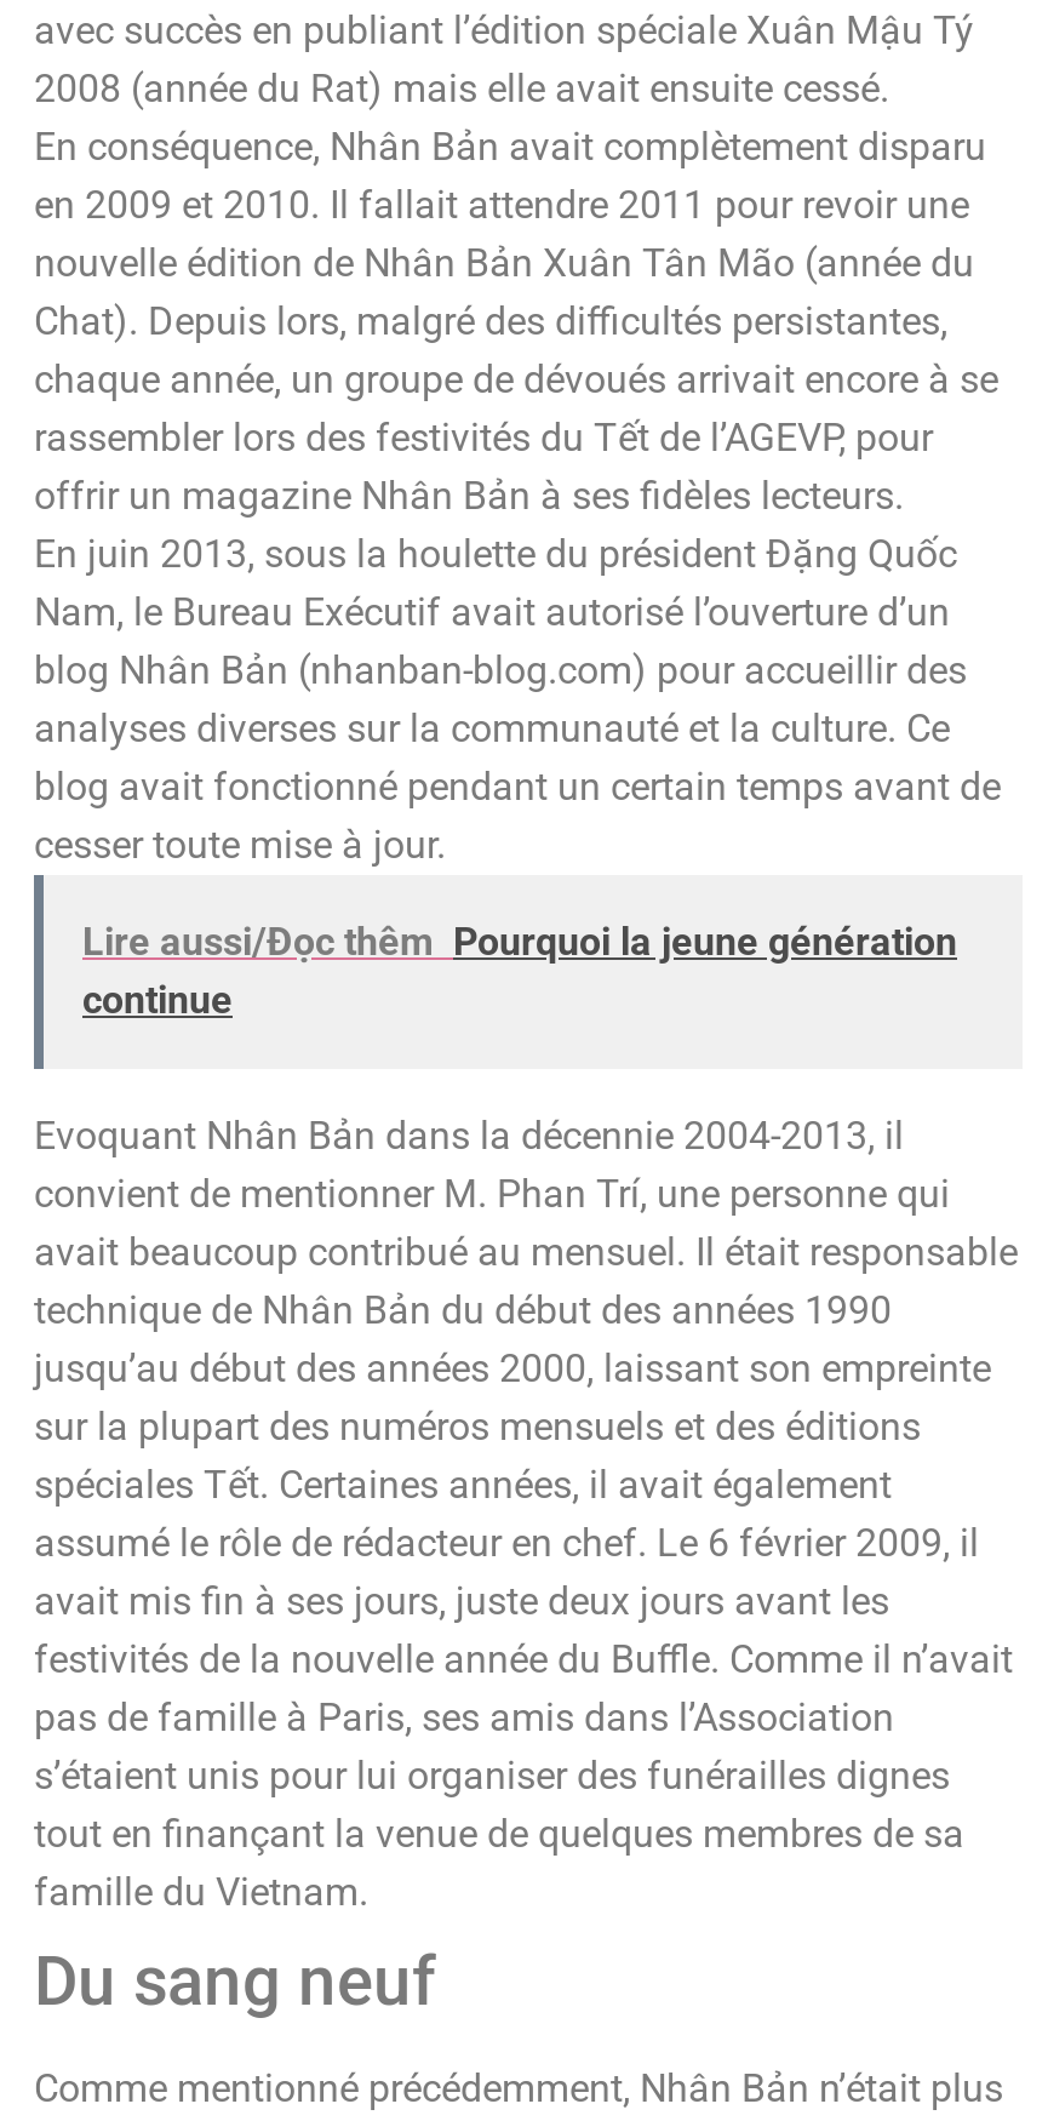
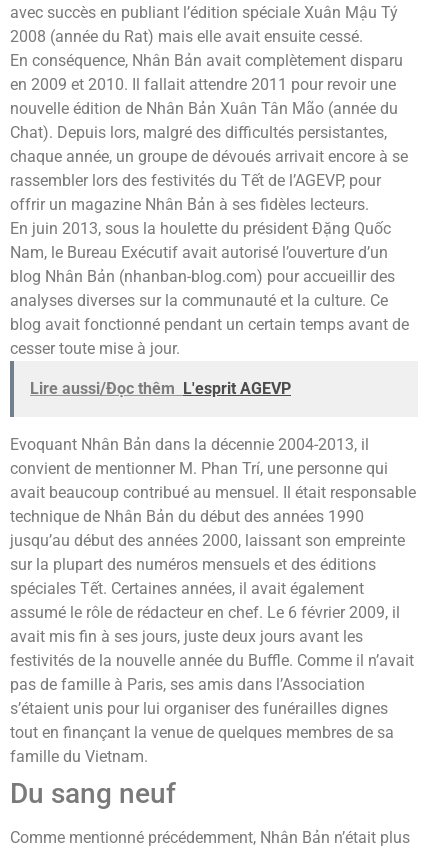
[82,920,957,1024] Lire aussi/Đọc thêm Pourquoi la jeune génération | continue -> [30,379,291,398] Lire aussi/Đọc thêm L'esprit AGEVP

